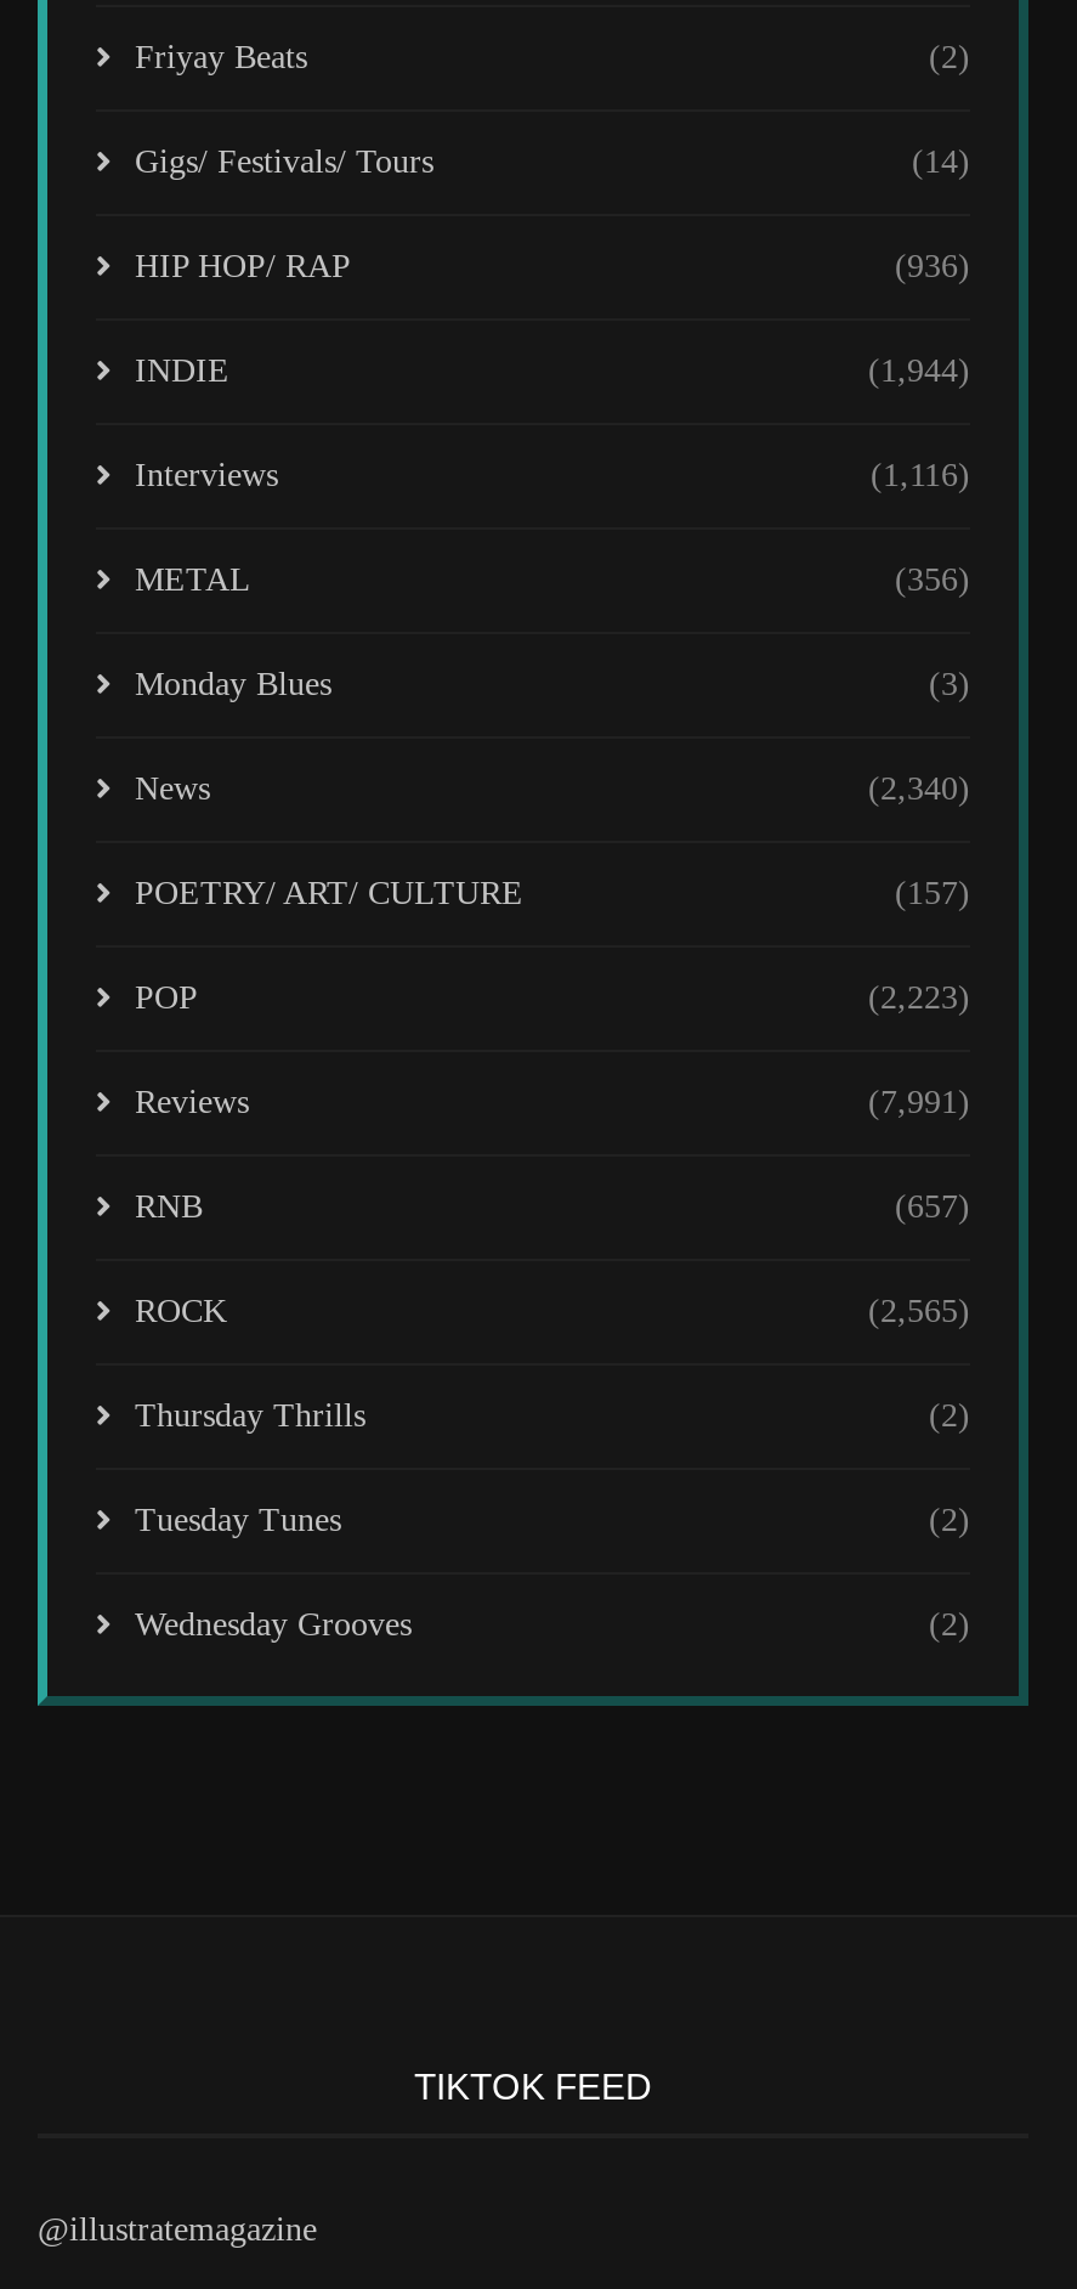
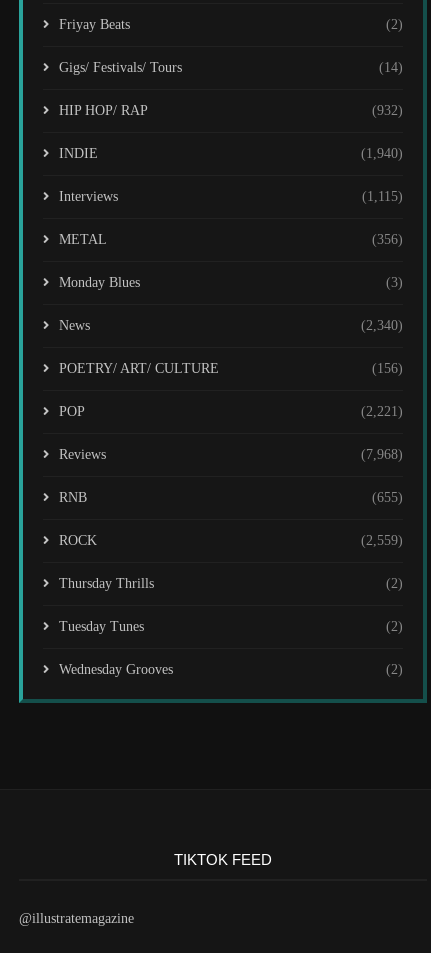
[895,247,970,283] (936) -> [372,102,403,117] (932)
[868,351,970,388] (1,944) -> [361,145,403,160] (1,940)
[871,456,970,492] (1,116) -> [362,188,403,203] (1,115)
[895,874,970,910] (157) -> [372,360,403,375] (156)
[868,978,970,1014] (2,223) -> [361,403,403,418] (2,221)
[868,1083,970,1119] (7,991) -> [361,446,403,461] (7,968)
[895,1187,970,1223] (657) -> [372,489,403,504] (655)
[868,1292,970,1328] (2,565) -> [361,532,403,547] (2,559)

